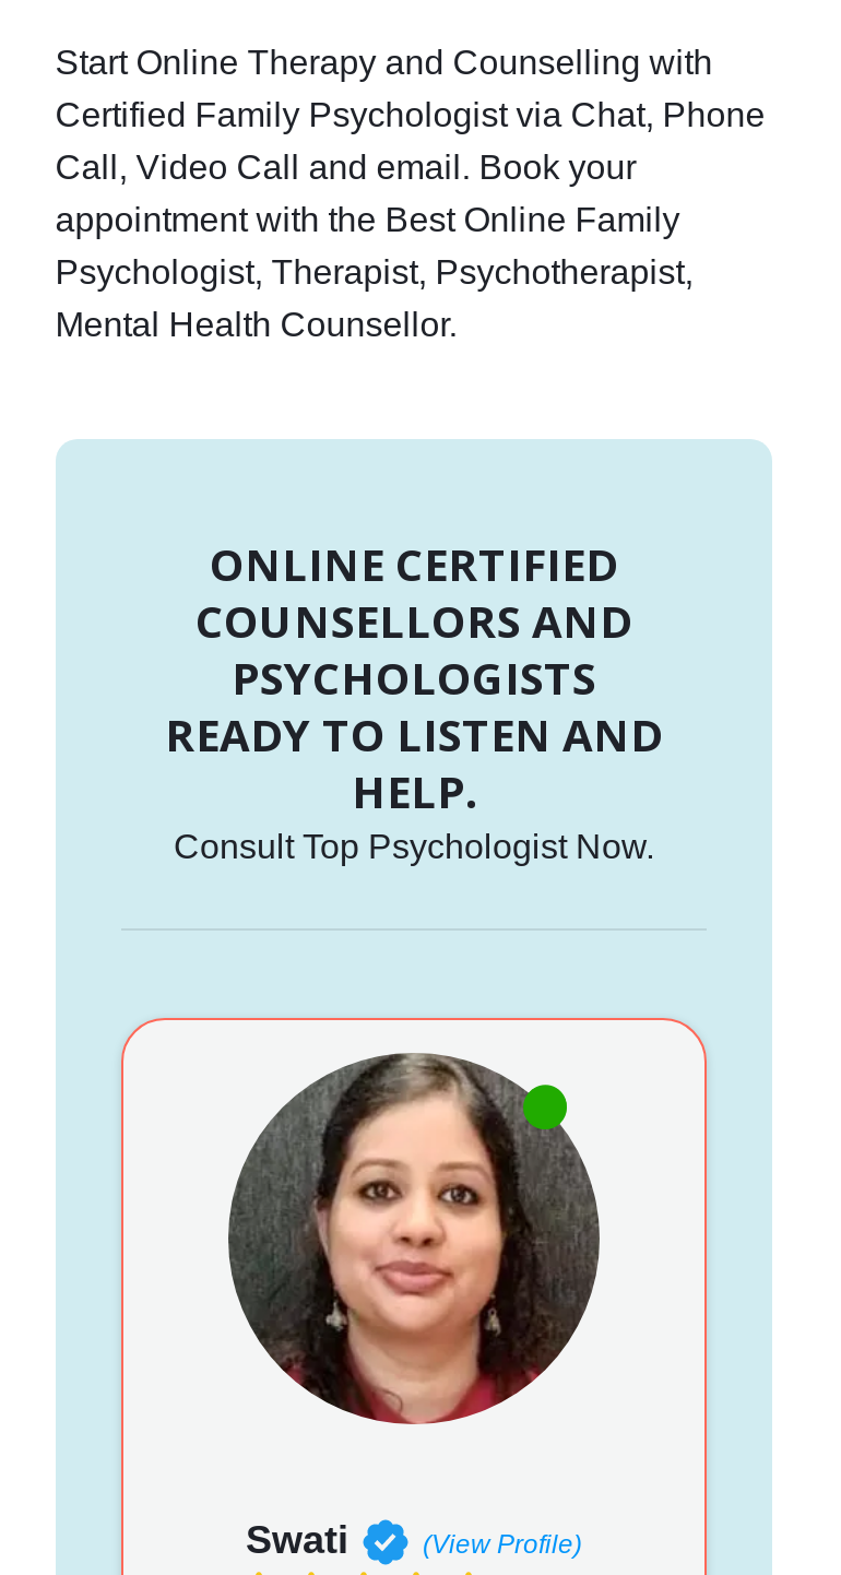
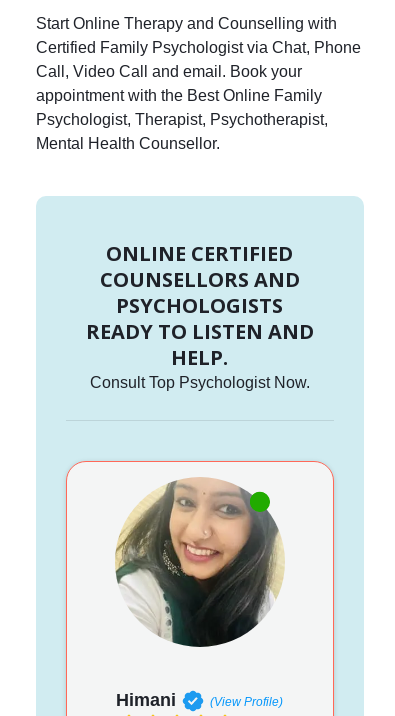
[226,1051,602,1426] [image] -> [115,477,285,648] [image]
[246,1518,348,1561] Swati -> [116,690,176,710] Himani

